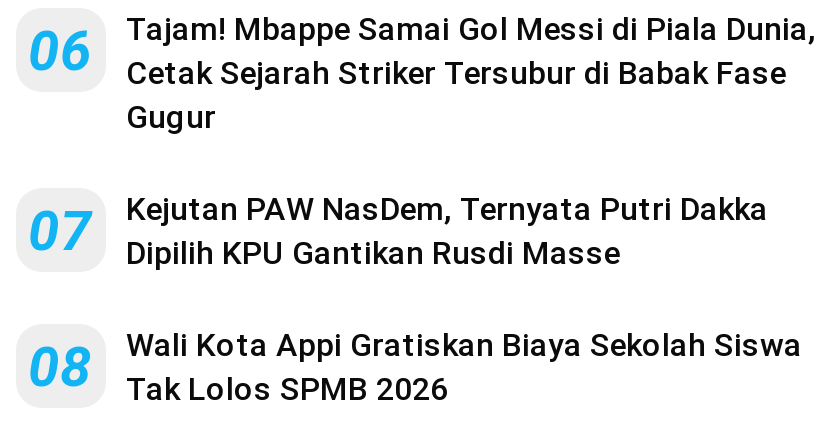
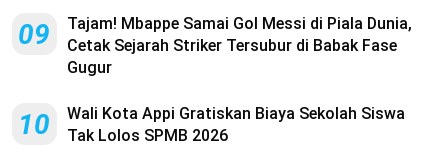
[28,9,816,91] 06 Tajam! Mbappe Samai Gol Messi di Piala Dunia, Cetak Sejarah Striker Tersubur di Babak Fase -> [18,14,412,55] 09 Tajam! Mbappe Samai Gol Messi di Piala Dunia, Cetak Sejarah Striker Tersubur di Babak Fase
[28,189,768,399] 07 | Kejutan PAW NasDem, Ternyata Putri Dakka | Dipilih KPU Gantikan Rusdi Masse | 08 -> [18,108,50,141] 10

